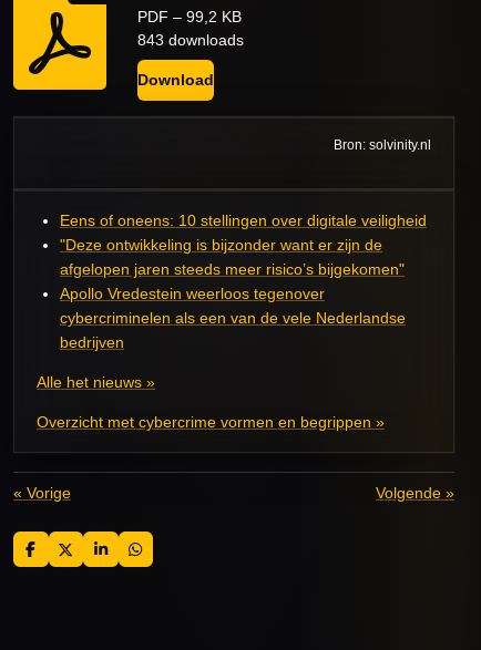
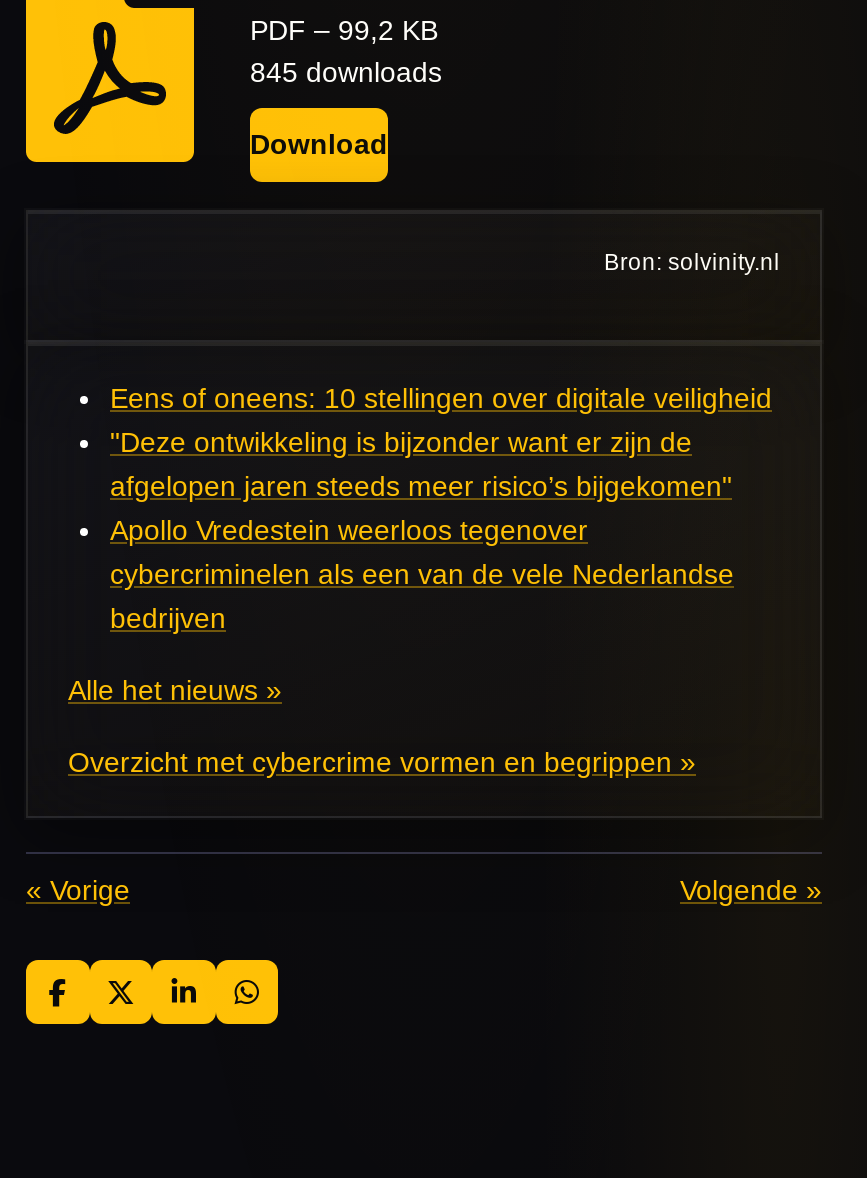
[137,31,244,49] 843 downloads -> [250,56,442,88] 845 downloads

